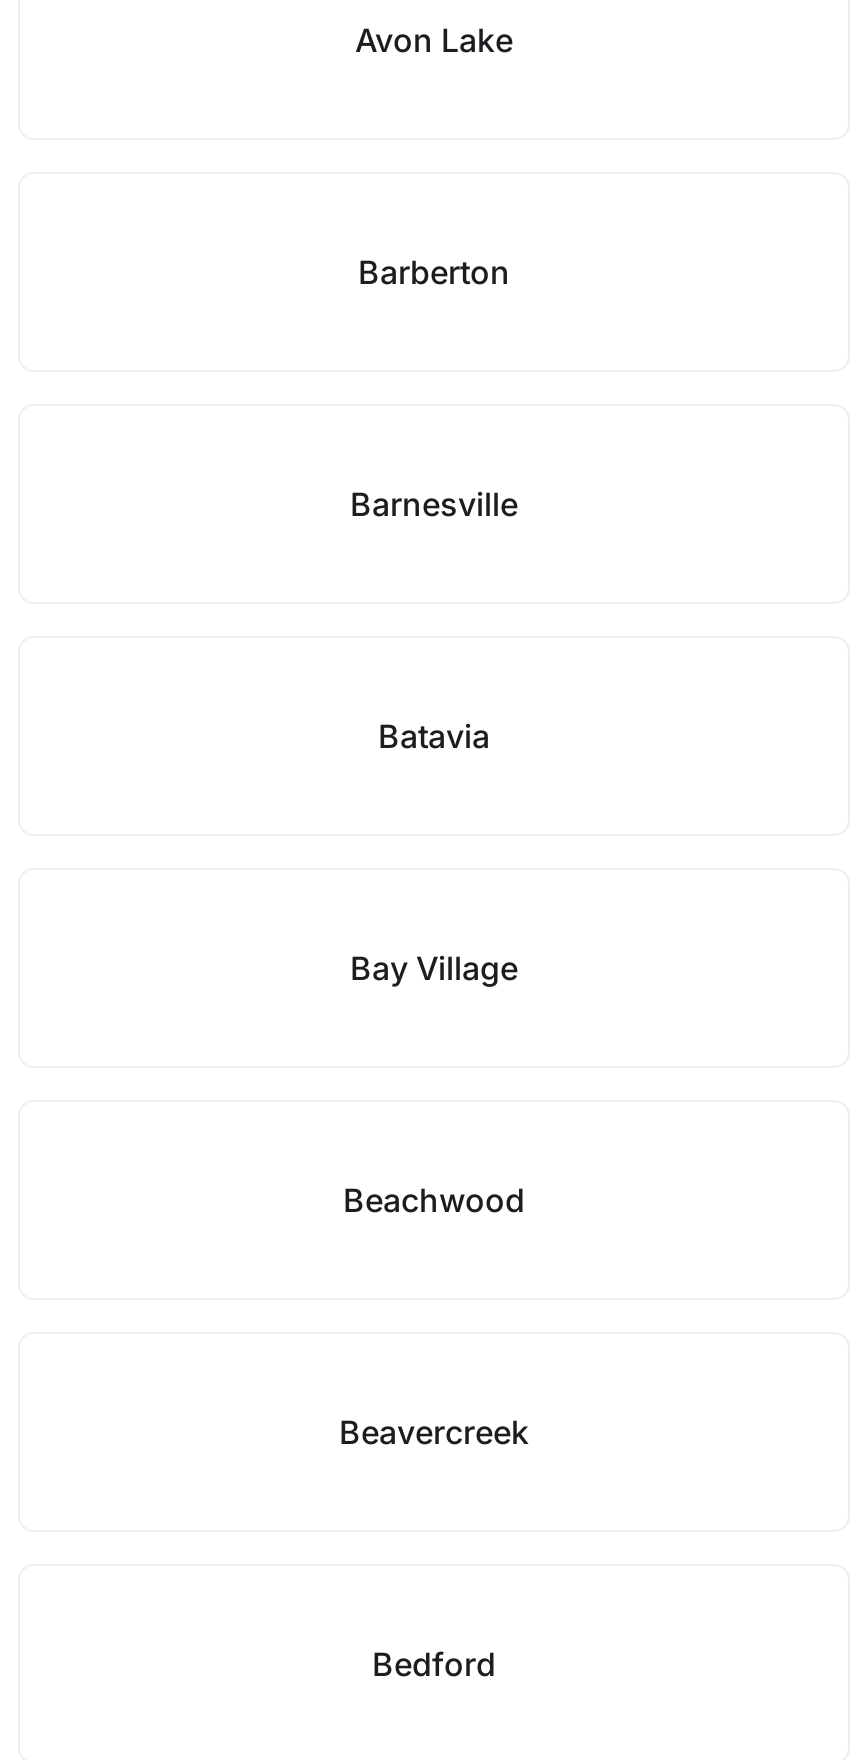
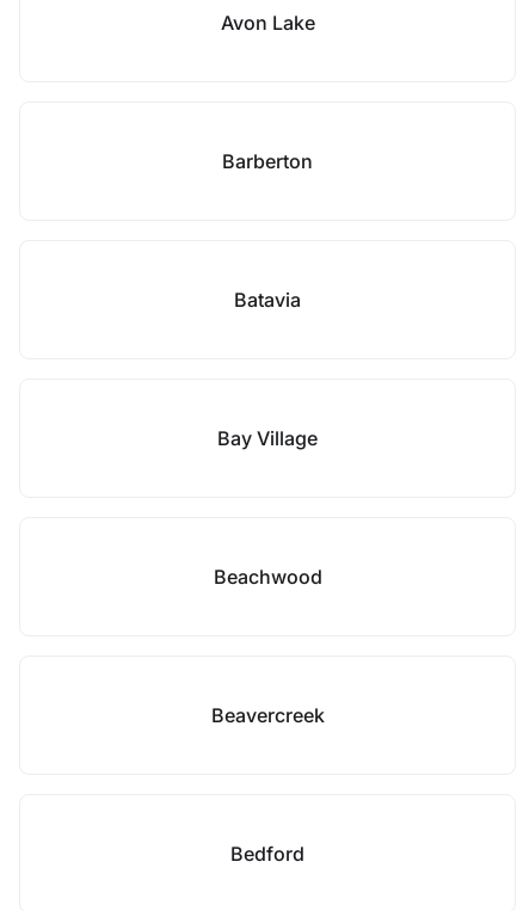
[350,484,518,524] Barnesville -> none

